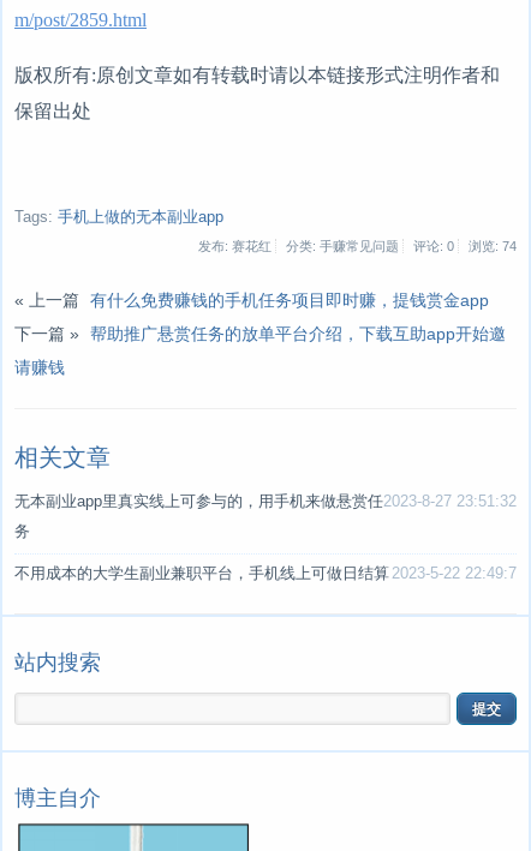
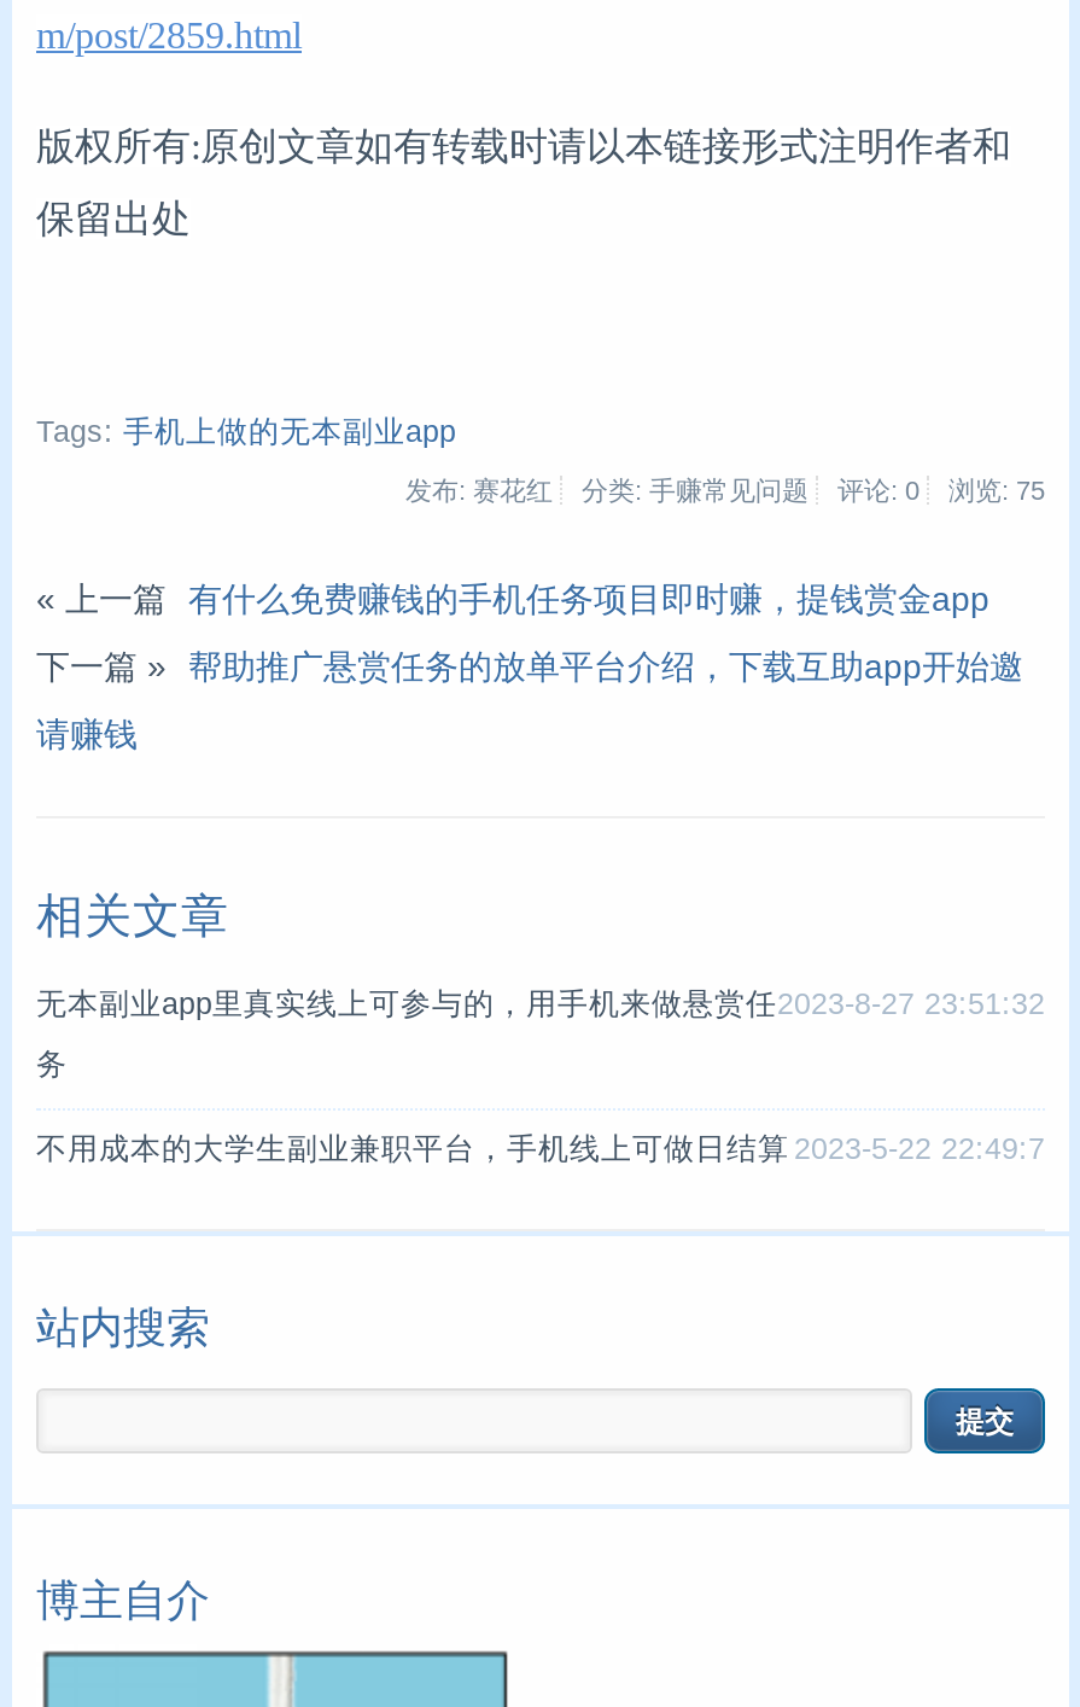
[198,238,517,253] 发布: 赛花红 分类: 手赚常见问题 评论: 0 浏览: 74 -> [405,475,1045,504] 发布: 赛花红 分类: 手赚常见问题 评论: 0 浏览: 75

